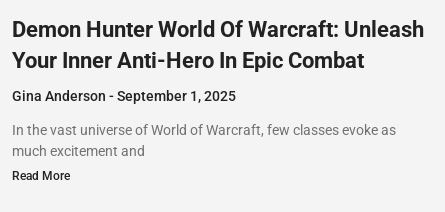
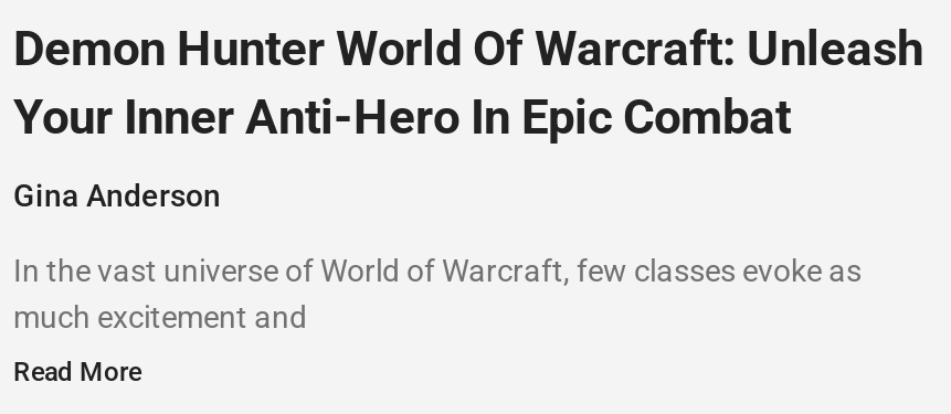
[12,88,236,104] Gina Anderson September 1, 2025 -> [13,177,221,212] Gina Anderson

